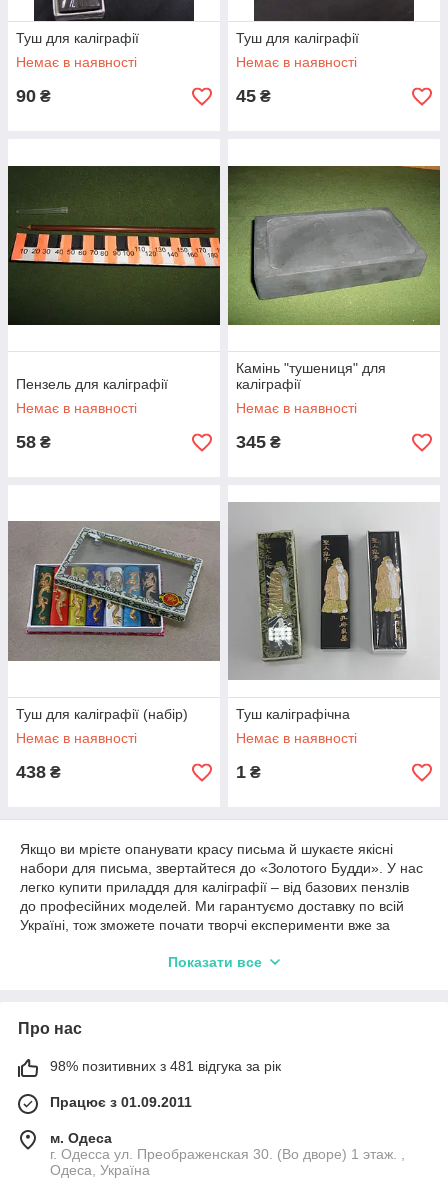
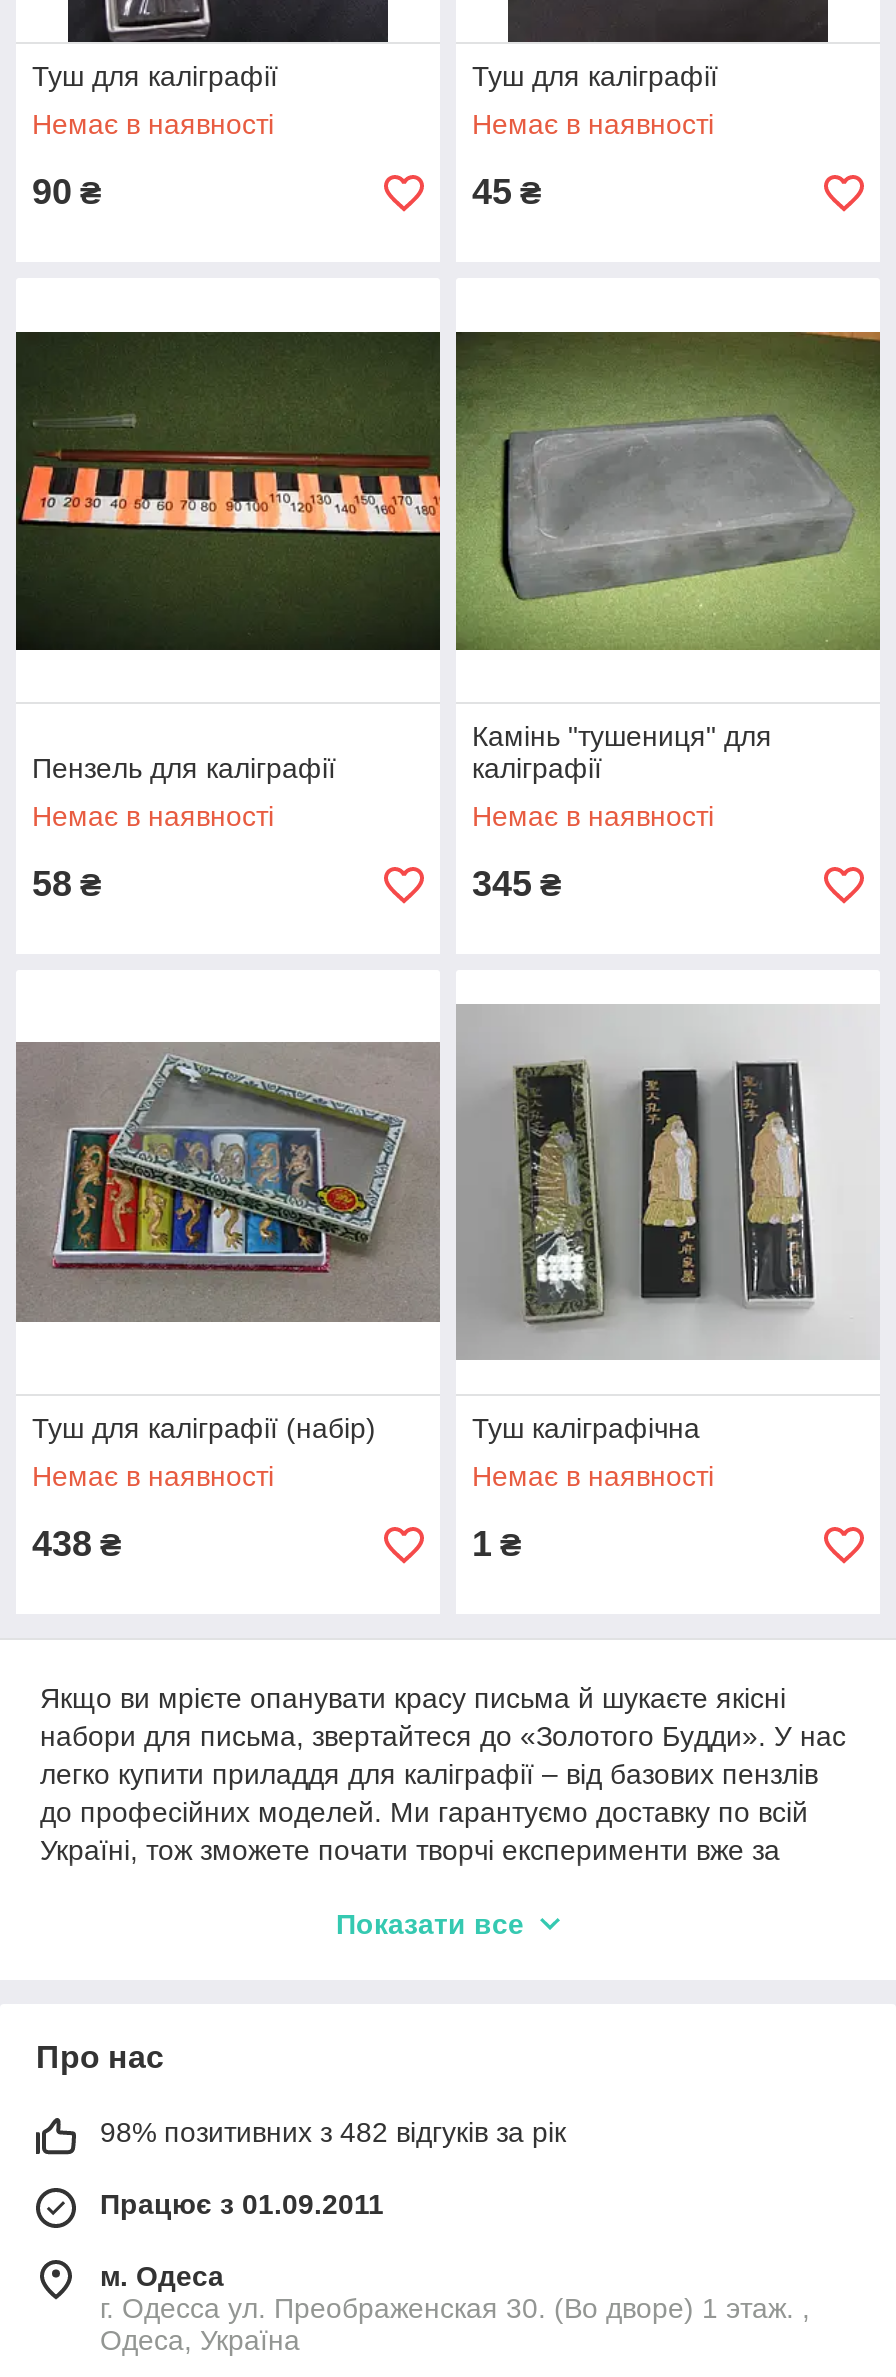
[50,1058,281,1074] 98% позитивних з 481 відгука за рік -> [100,2116,566,2148] 98% позитивних з 482 відгуків за рік

